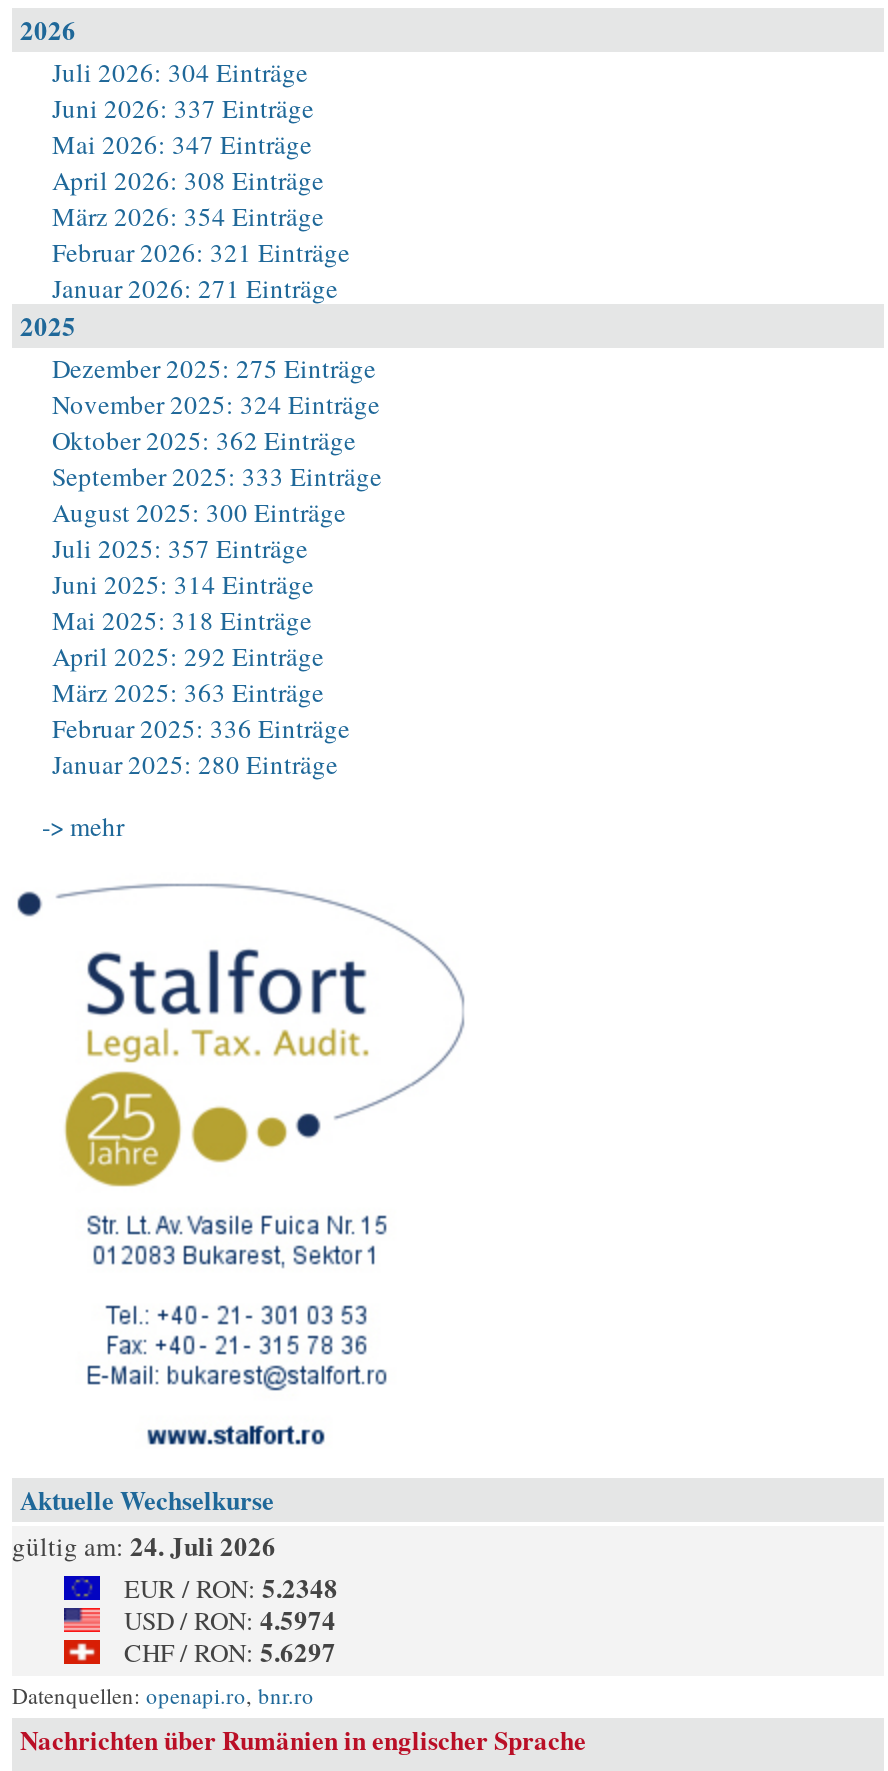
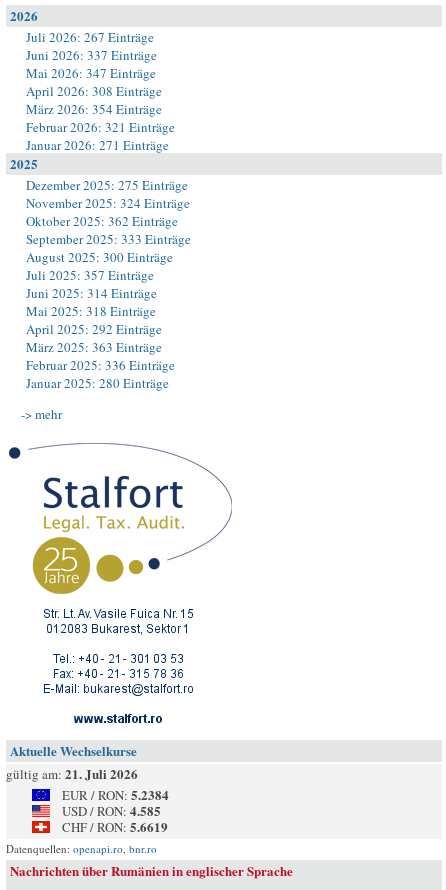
[52,54,308,90] Juli 2026: 304 Einträge -> [26,28,154,46] Juli 2026: 267 Einträge
[12,1526,276,1564] gültig am: 24. Juli 2026 -> [6,764,138,783] gültig am: 21. Juli 2026
[124,1568,338,1606] EUR / RON: 5.2348 -> [62,785,169,804] EUR / RON: 5.2384
[124,1600,336,1638] USD / RON: 4.5974 -> [62,801,161,820] USD / RON: 4.585
[124,1632,336,1670] CHF / RON: 5.6297 -> [62,817,168,836] CHF / RON: 5.6619

